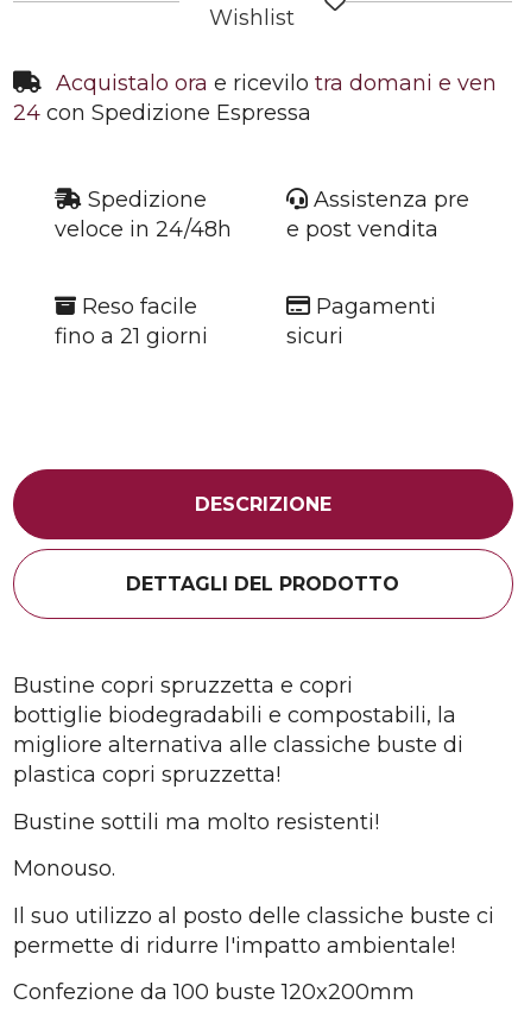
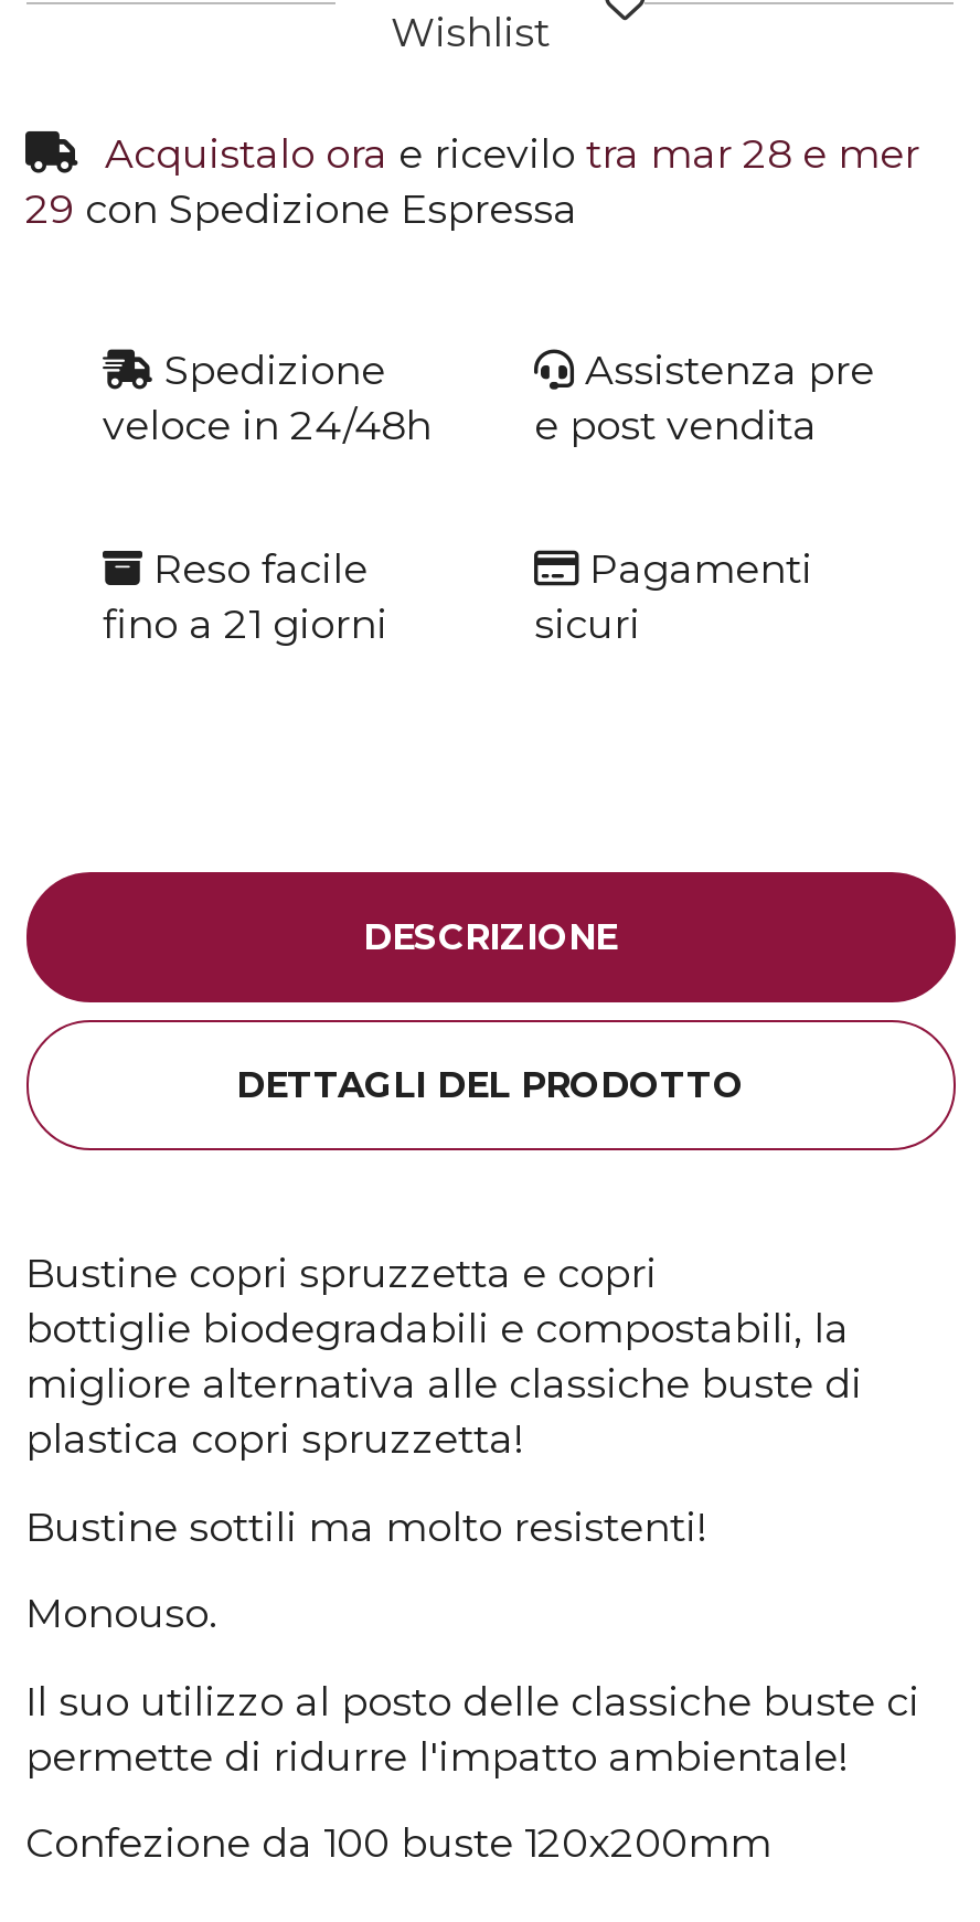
[12,71,496,127] Acquistalo ora e ricevilo tra domani e ven | 24 con Spedizione Espressa -> [25,131,919,235] Acquistalo ora e ricevilo tra mar 28 e mer | 29 con Spedizione Espressa

